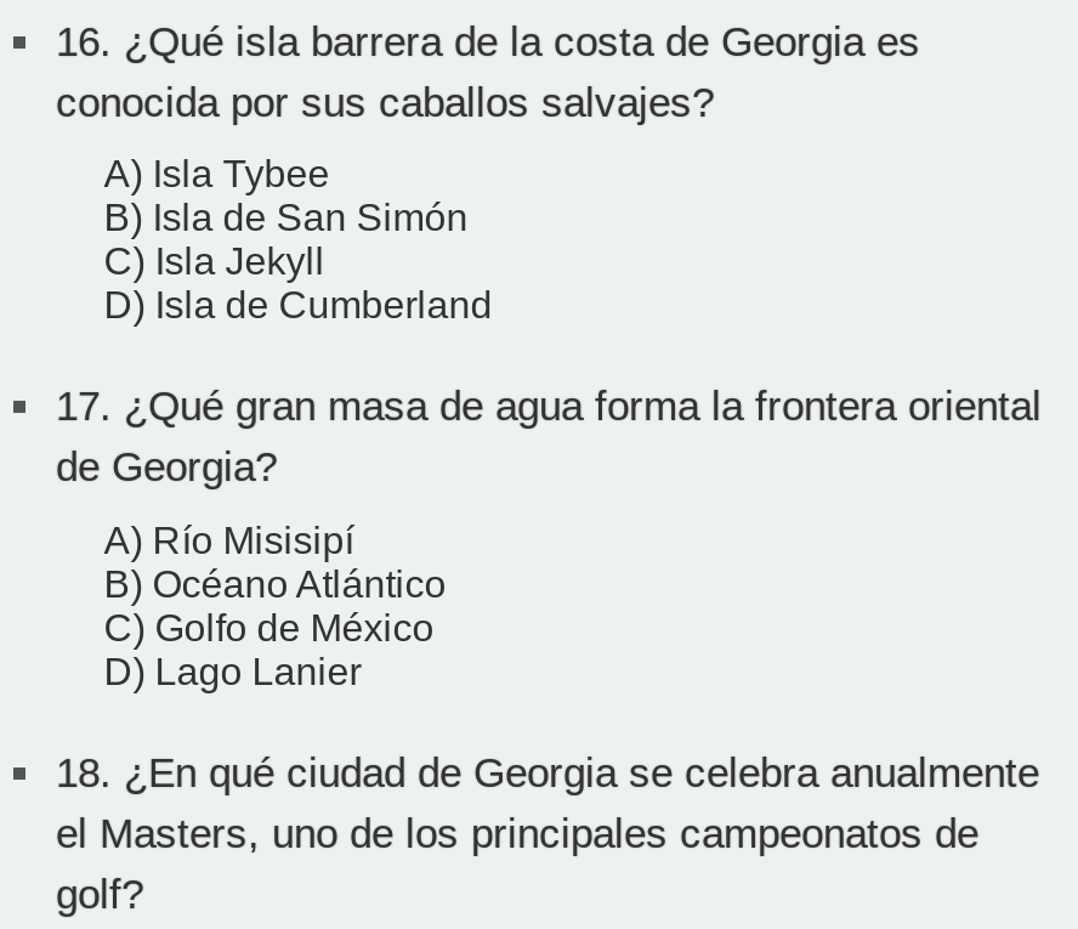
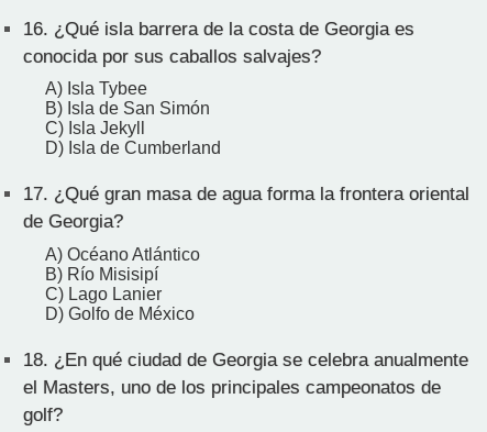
[104,519,446,691] A) Río Misisipí | B) Océano Atlántico | C) Golfo de México | D) Lago Lanier -> [45,245,200,323] A) Océano Atlántico | B) Río Misisipí | C) Lago Lanier | D) Golfo de México

